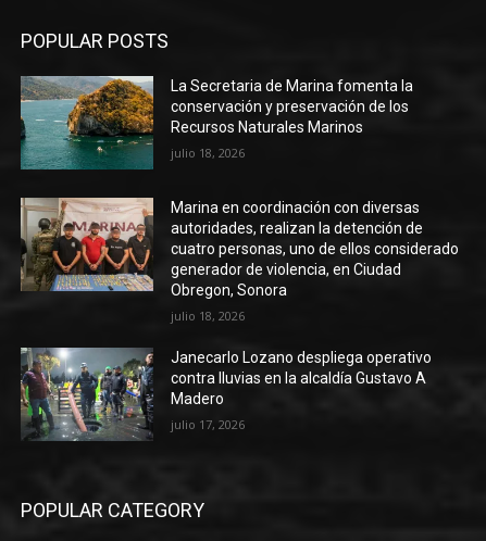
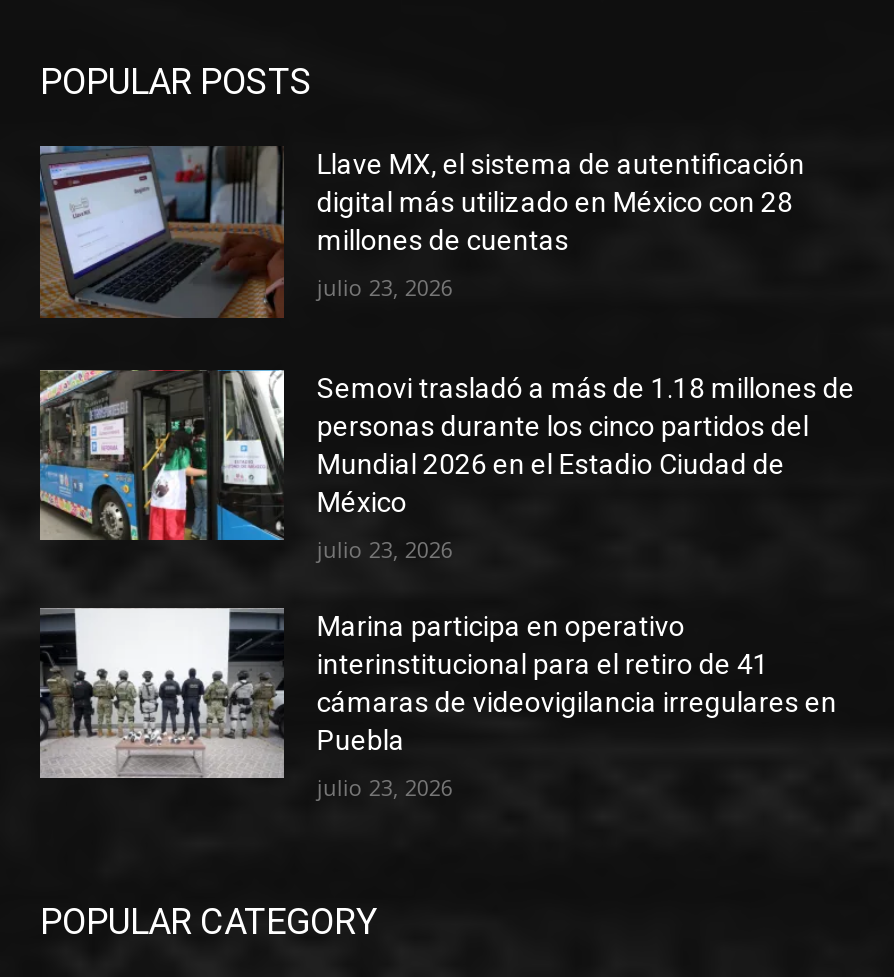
[21,75,414,171] [image] | La Secretaria de Marina fomenta la | conservación y preservación de los | Recursos Naturales Marinos -> [40,145,805,319] [image] | Llave MX, el sistema de autentificación | digital más utilizado en México con 28 | millones de cuentas
[171,145,245,161] julio 18, 2026 -> [317,272,453,302] julio 23, 2026
[21,197,459,299] [image] | Marina en coordinación con diversas | autoridades, realizan la detención de | cuatro personas, uno de ellos considerado | generador de violencia, en Ciudad | Obregon, Sonora -> [38,369,855,543] [image] | Semovi trasladó a más de 1.18 millones de | personas durante los cinco partidos del | Mundial 2026 en el Estadio Ciudad de | México
[171,307,245,324] julio 18, 2026 -> [317,533,453,563] julio 23, 2026
[21,340,432,442] [image] | Janecarlo Lozano despliega operativo | contra lluvias en la alcaldía Gustavo A | Madero -> [38,605,837,793] [image] | Marina participa en operativo | interinstitucional para el retiro de 41 | cámaras de videovigilancia irregulares en | Puebla
[171,416,245,432] julio 17, 2026 -> [317,771,453,801] julio 23, 2026

